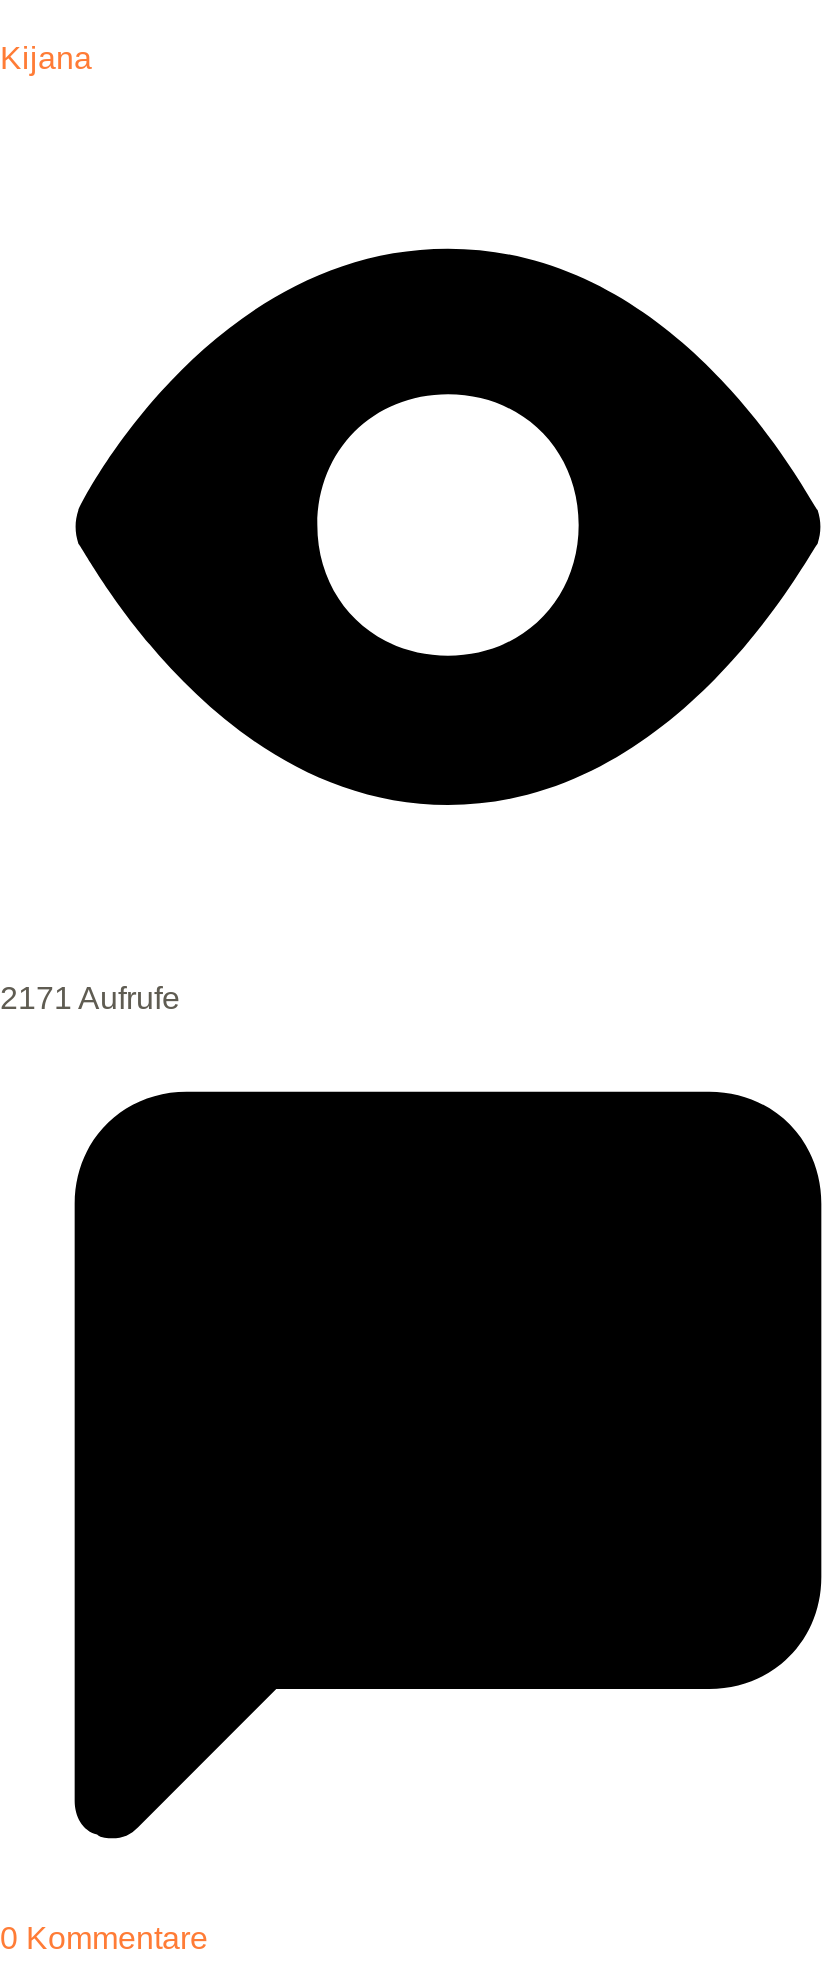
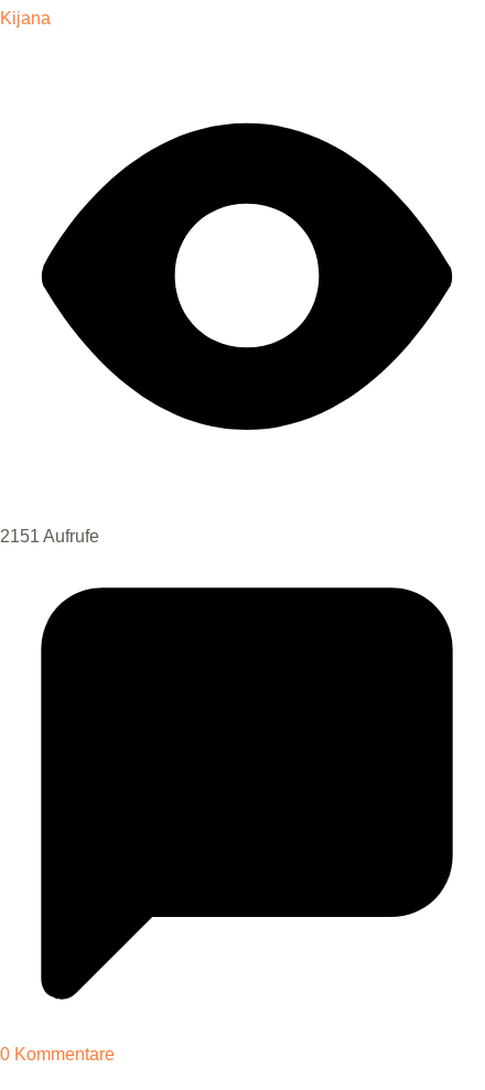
[0,981,180,1015] 2171 Aufrufe -> [0,527,99,546] 2151 Aufrufe

